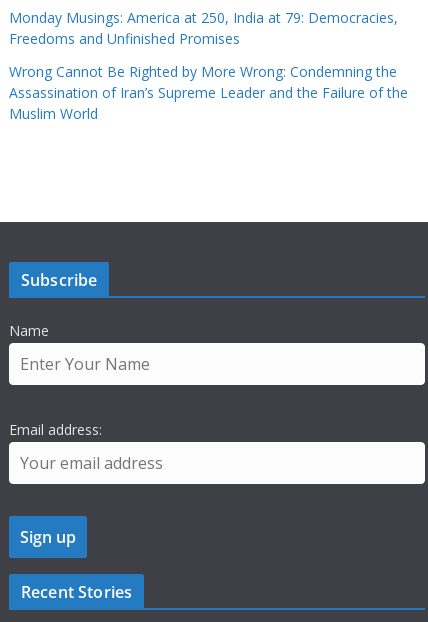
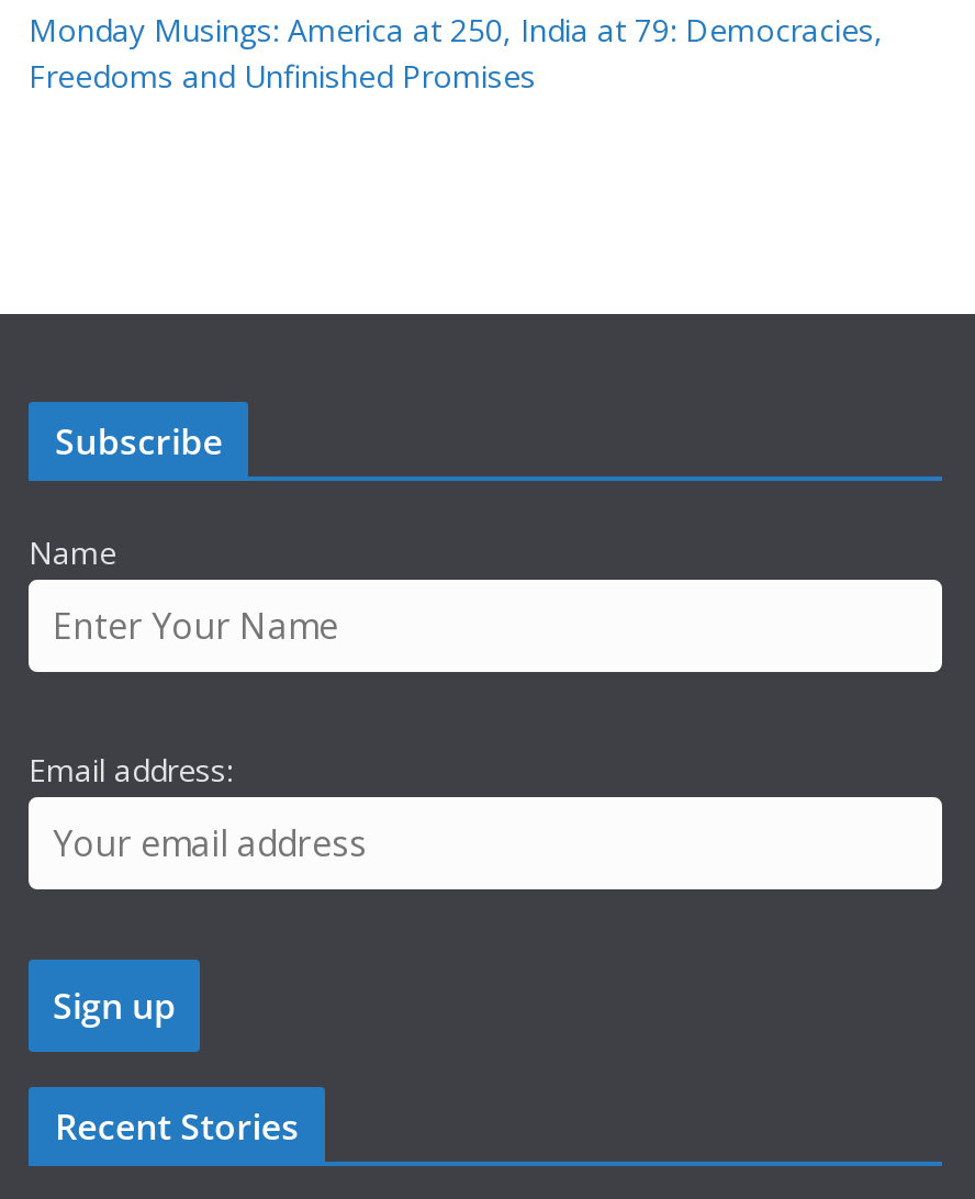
[9,62,408,123] Wrong Cannot Be Righted by More Wrong: Condemning the | Assassination of Iran’s Supreme Leader and the Failure of the | Muslim World -> none

